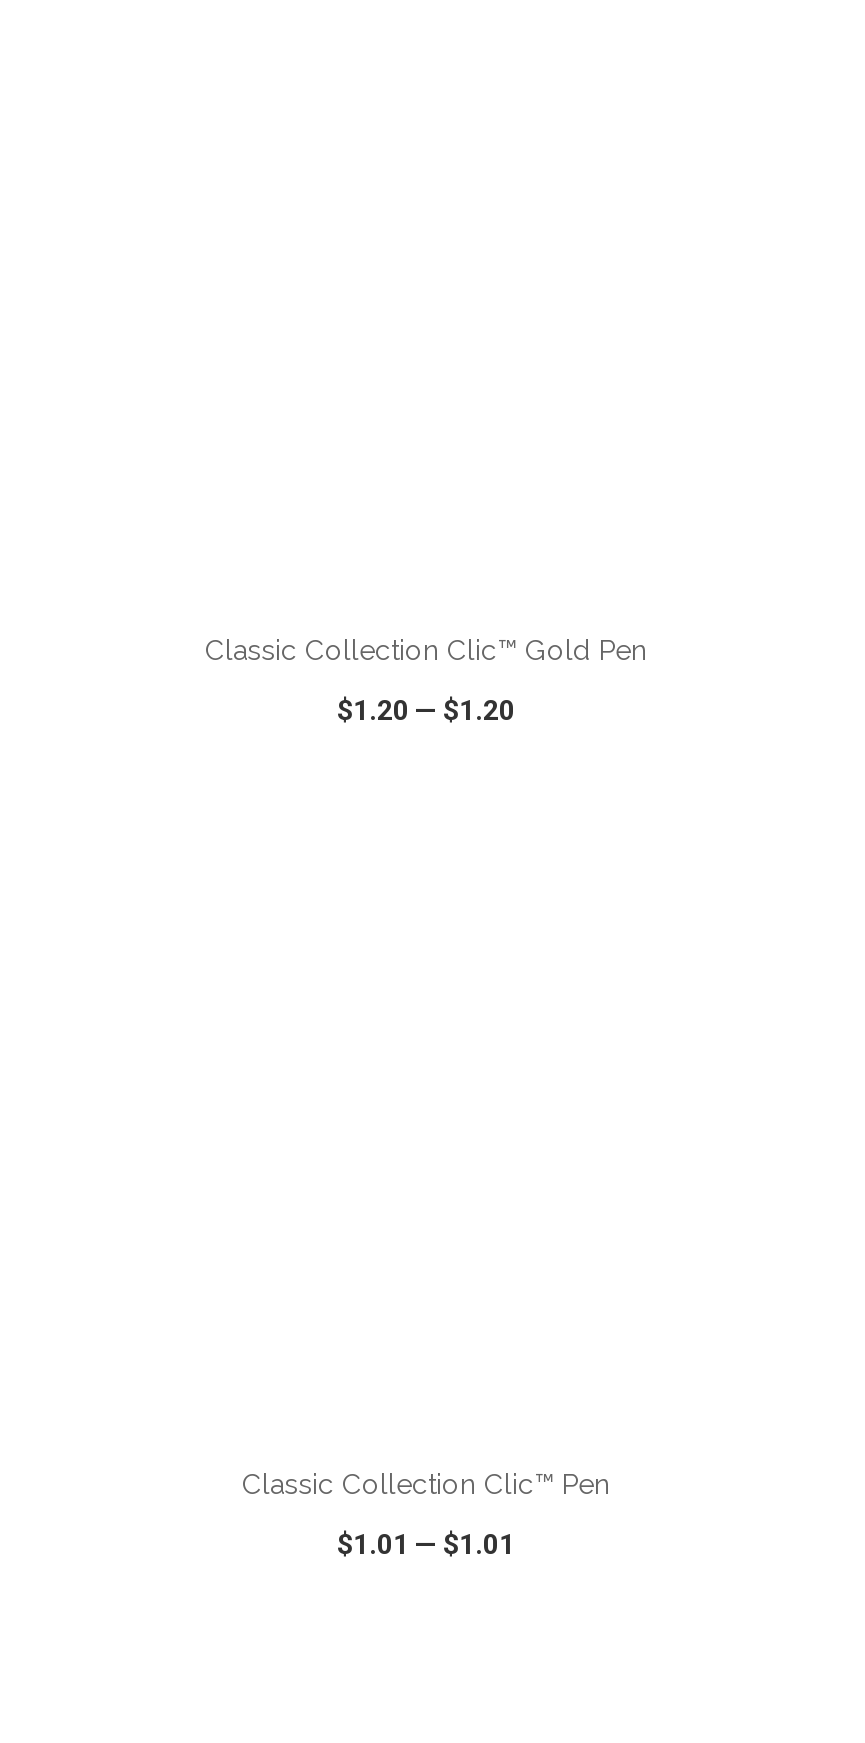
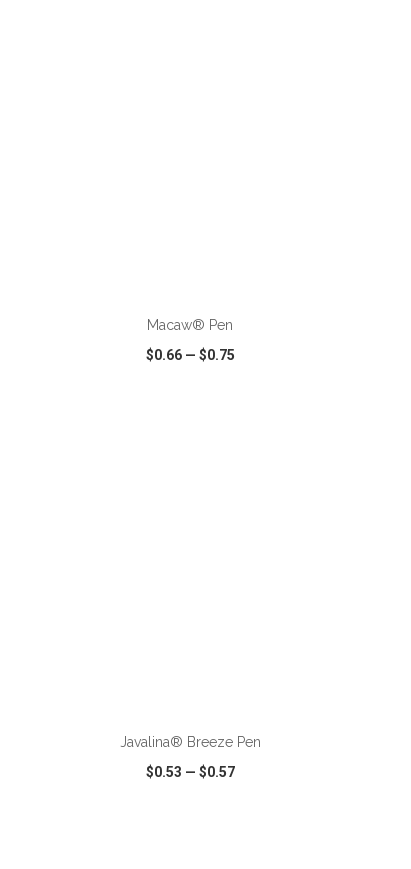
[205,634,647,666] Classic Collection Clic™ Gold Pen -> [147,317,233,333] Macaw® Pen
[337,694,515,726] $1.20 — $1.20 -> [145,347,234,363] $0.66 — $0.75
[242,1468,610,1500] Classic Collection Clic™ Pen -> [119,734,260,750] Javalina® Breeze Pen
[337,1528,515,1560] $1.01 — $1.01 -> [145,764,234,780] $0.53 — $0.57

